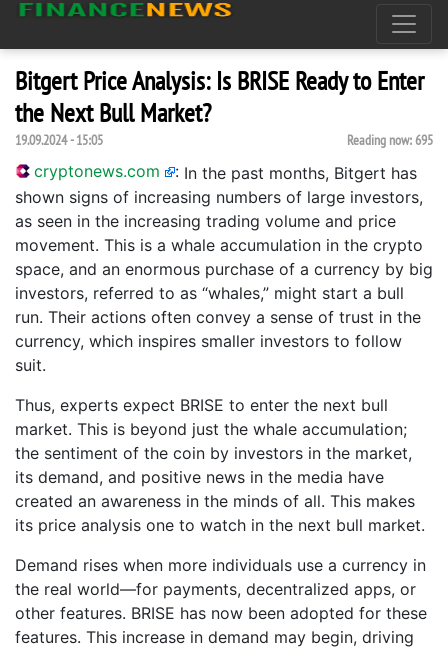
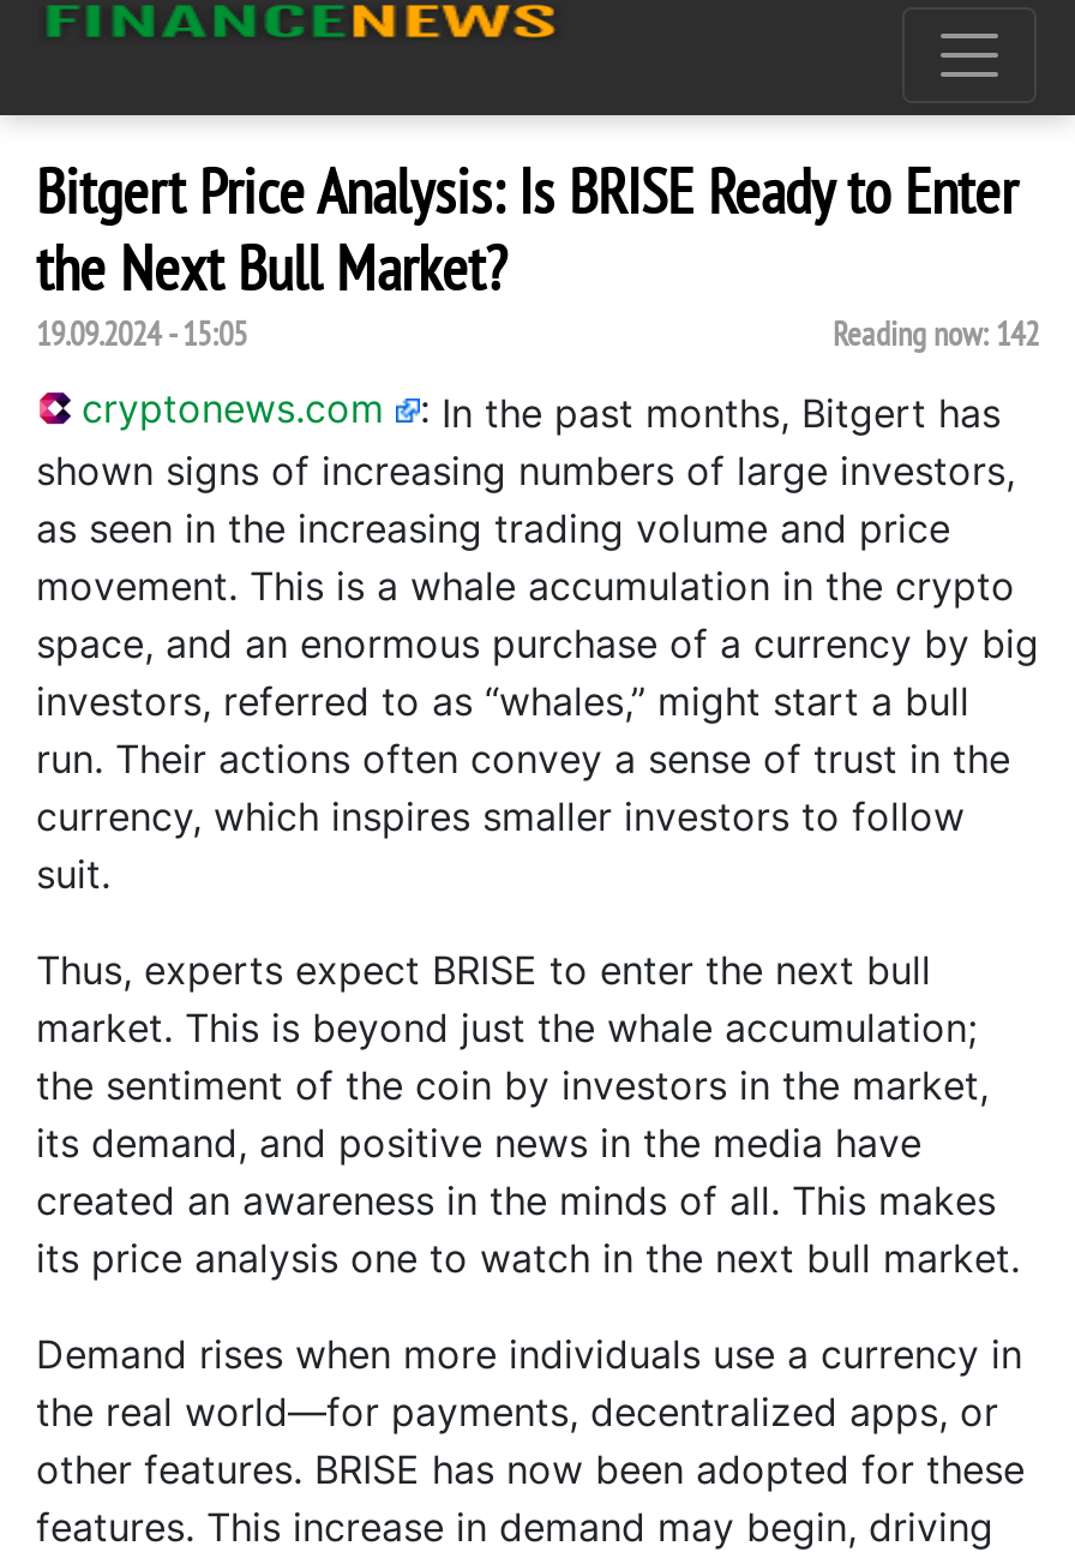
[347,131,433,149] Reading now: 695 -> [833,312,1039,355] Reading now: 142

